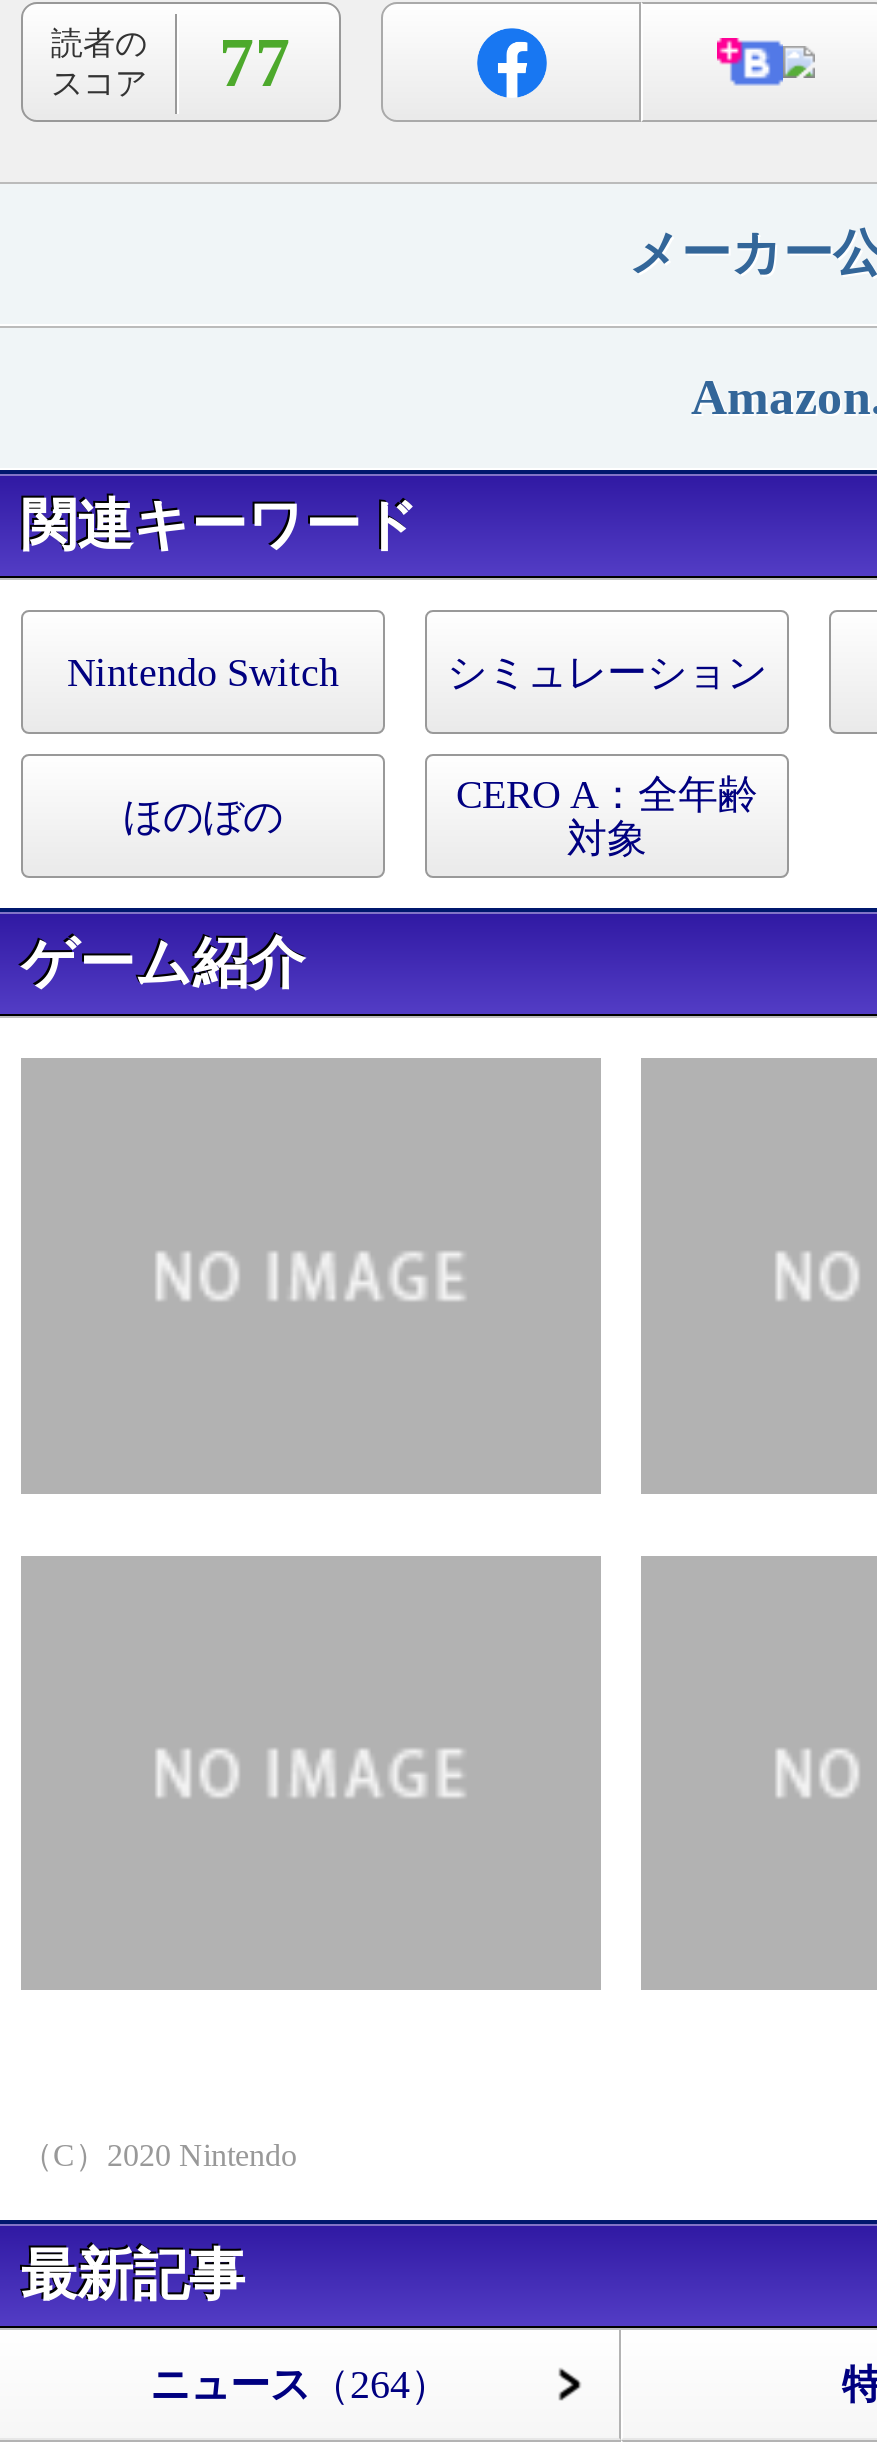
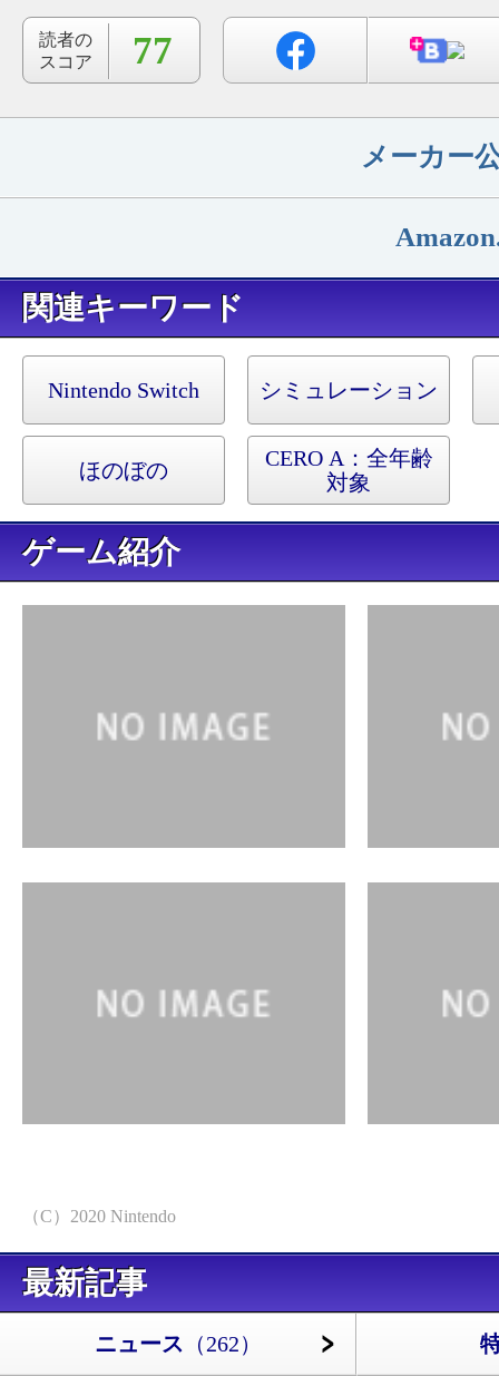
[150,2362,450,2406] ニュース（264） -> [94,1331,261,1356] ニュース（262）

